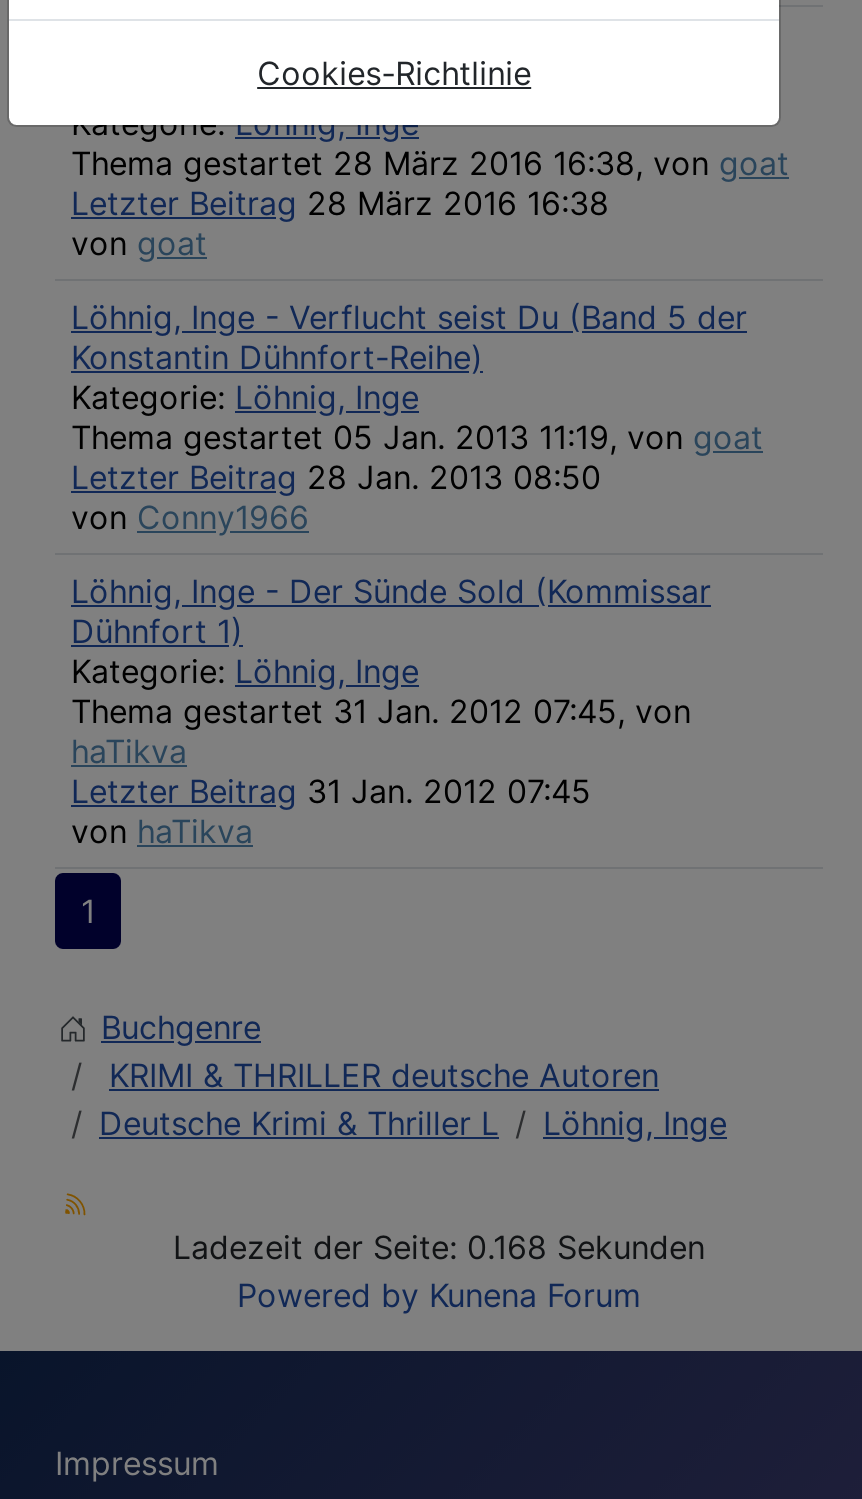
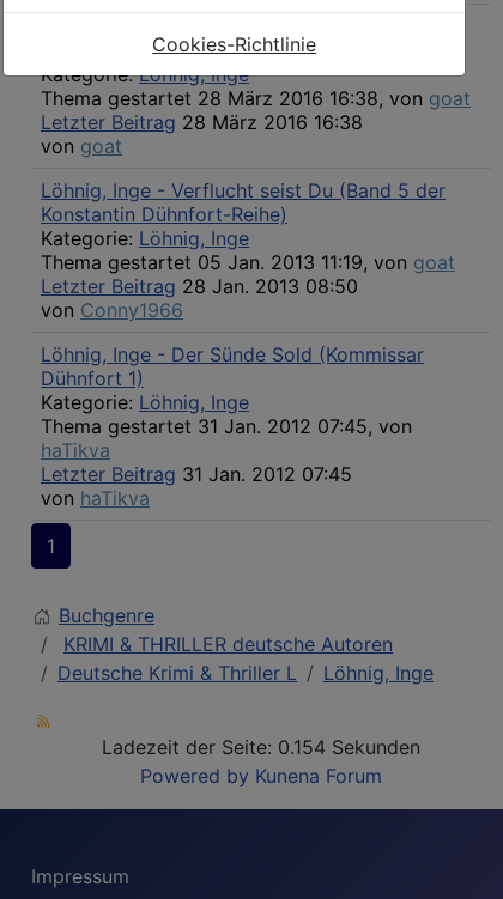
[173,1226,705,1266] Ladezeit der Seite: 0.168 Sekunden -> [102,734,420,758] Ladezeit der Seite: 0.154 Sekunden

